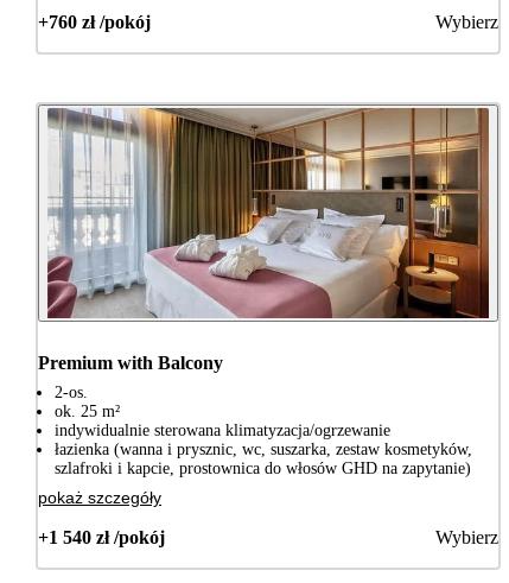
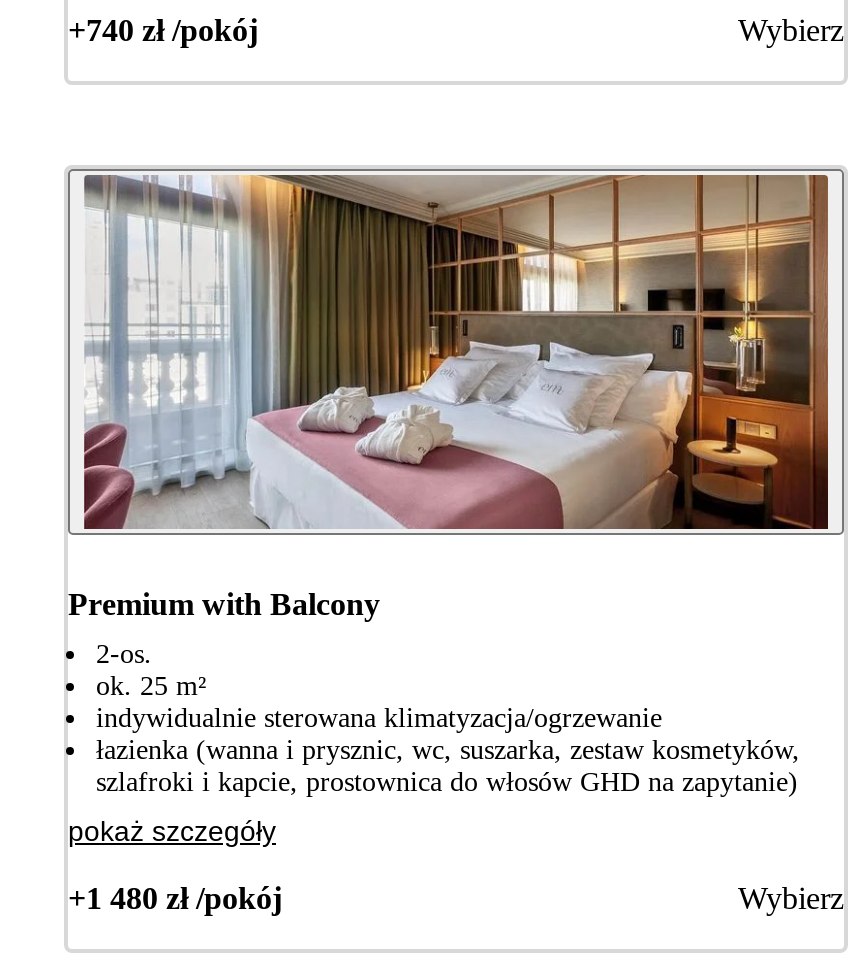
[38,12,151,32] +760 zł /pokój -> [68,12,258,46] +740 zł /pokój
[38,527,165,547] +1 540 zł /pokój -> [68,880,282,914] +1 480 zł /pokój

